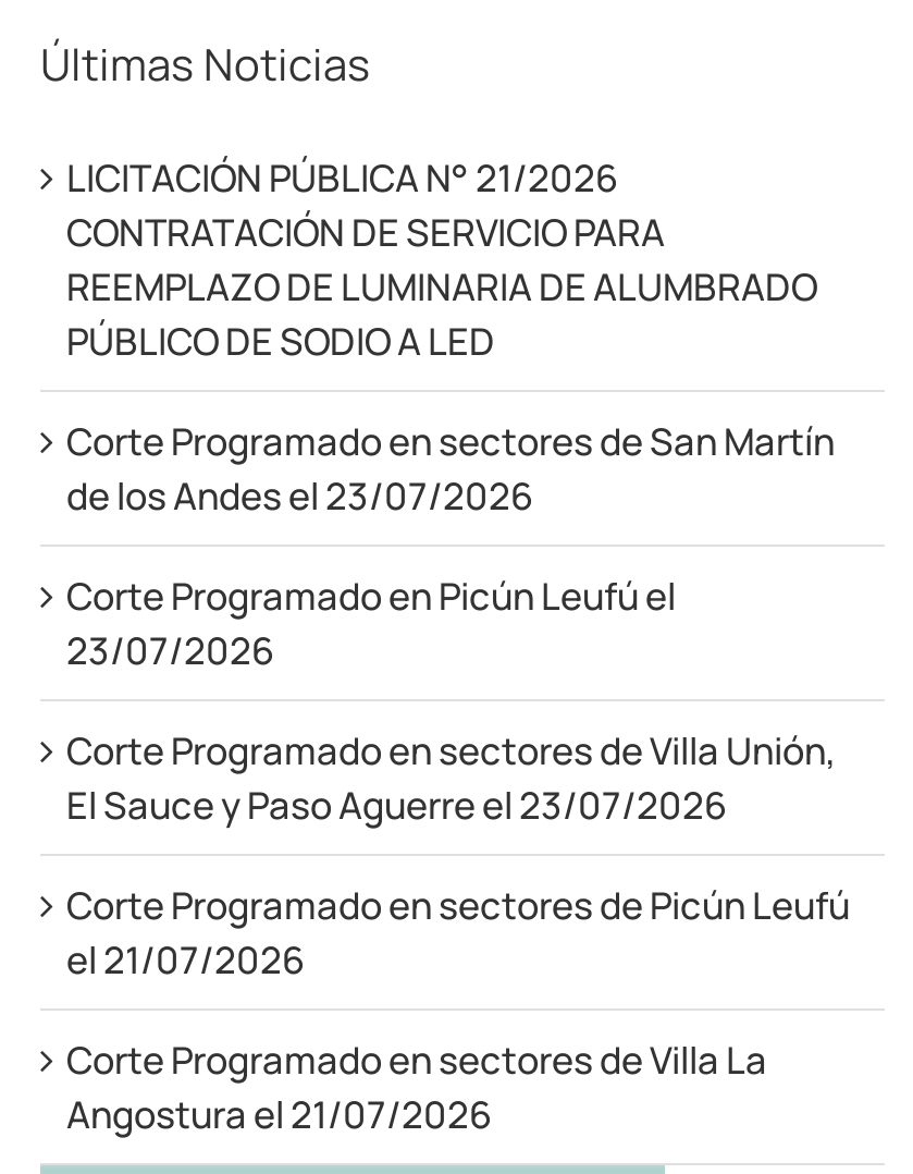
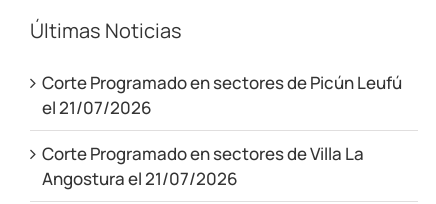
[66,152,837,830] LICITACIÓN PÚBLICA N° 21/2026 | CONTRATACIÓN DE SERVICIO PARA | REEMPLAZO DE LUMINARIA DE ALUMBRADO | PÚBLICO DE SODIO A LED | Corte Programado en sectores de San Martín | de los Andes el 23/07/2026 | Corte Programado en Picún Leufú el | 23/07/2026 | Corte Programado en sectores de Villa Unión, | El Sauce y Paso Aguerre el 23/07/2026 -> none

